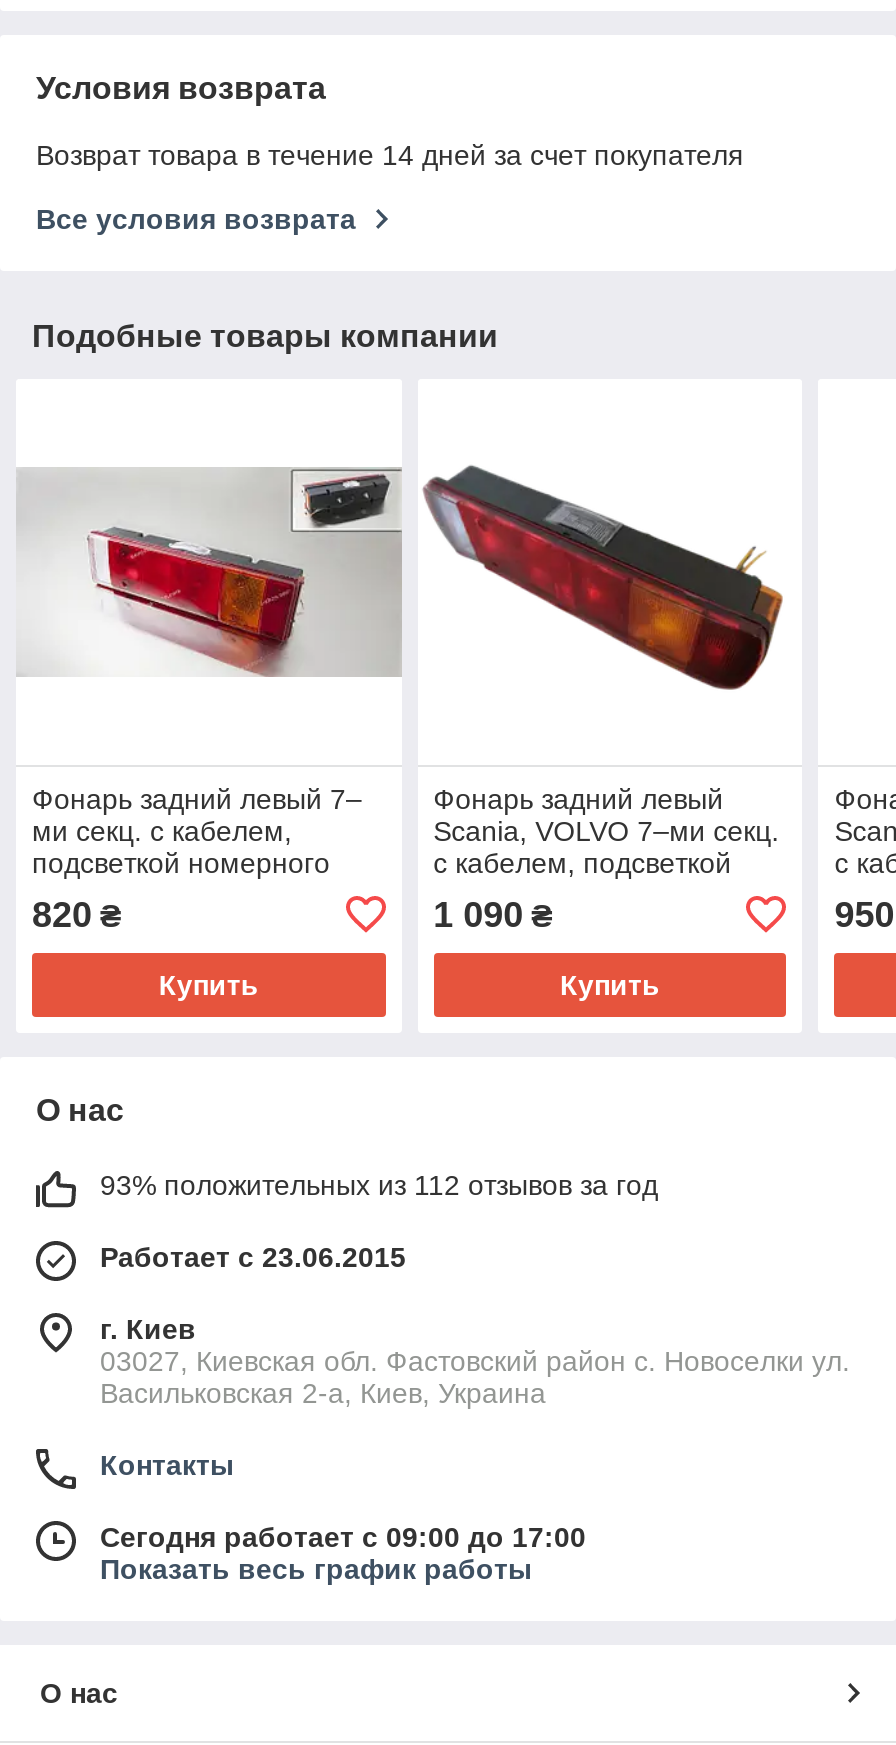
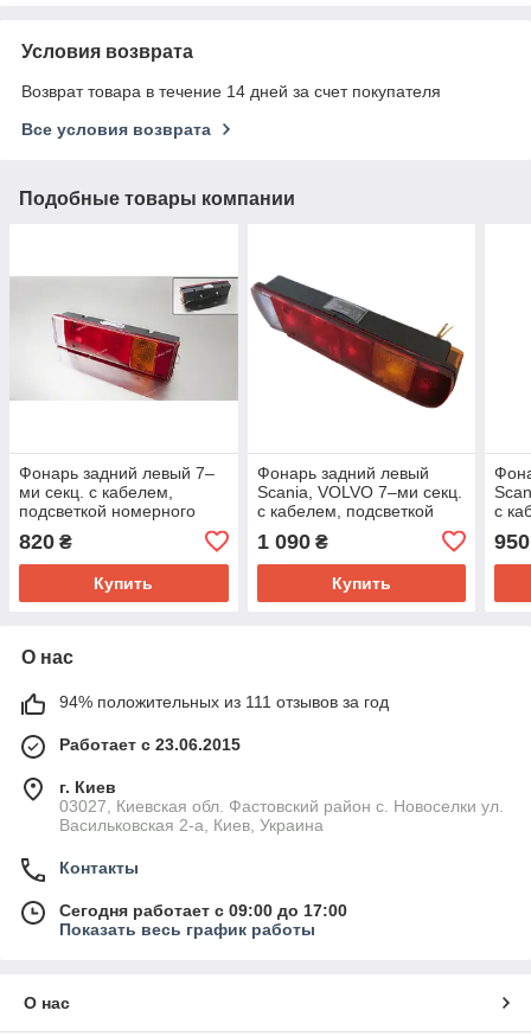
[100,1169,658,1201] 93% положительных из 112 отзывов за год -> [59,692,389,711] 94% положительных из 111 отзывов за год

